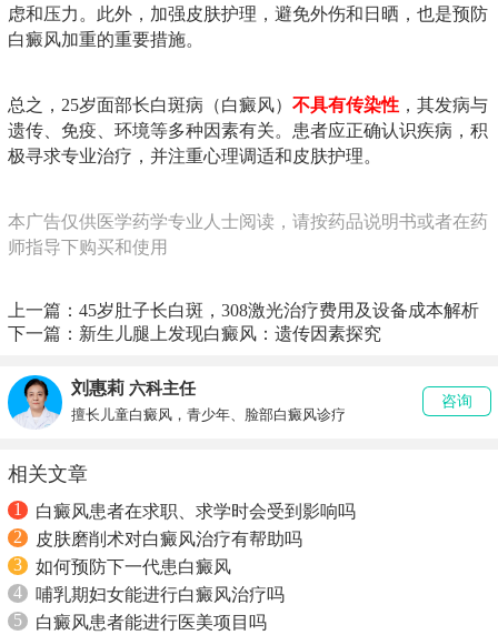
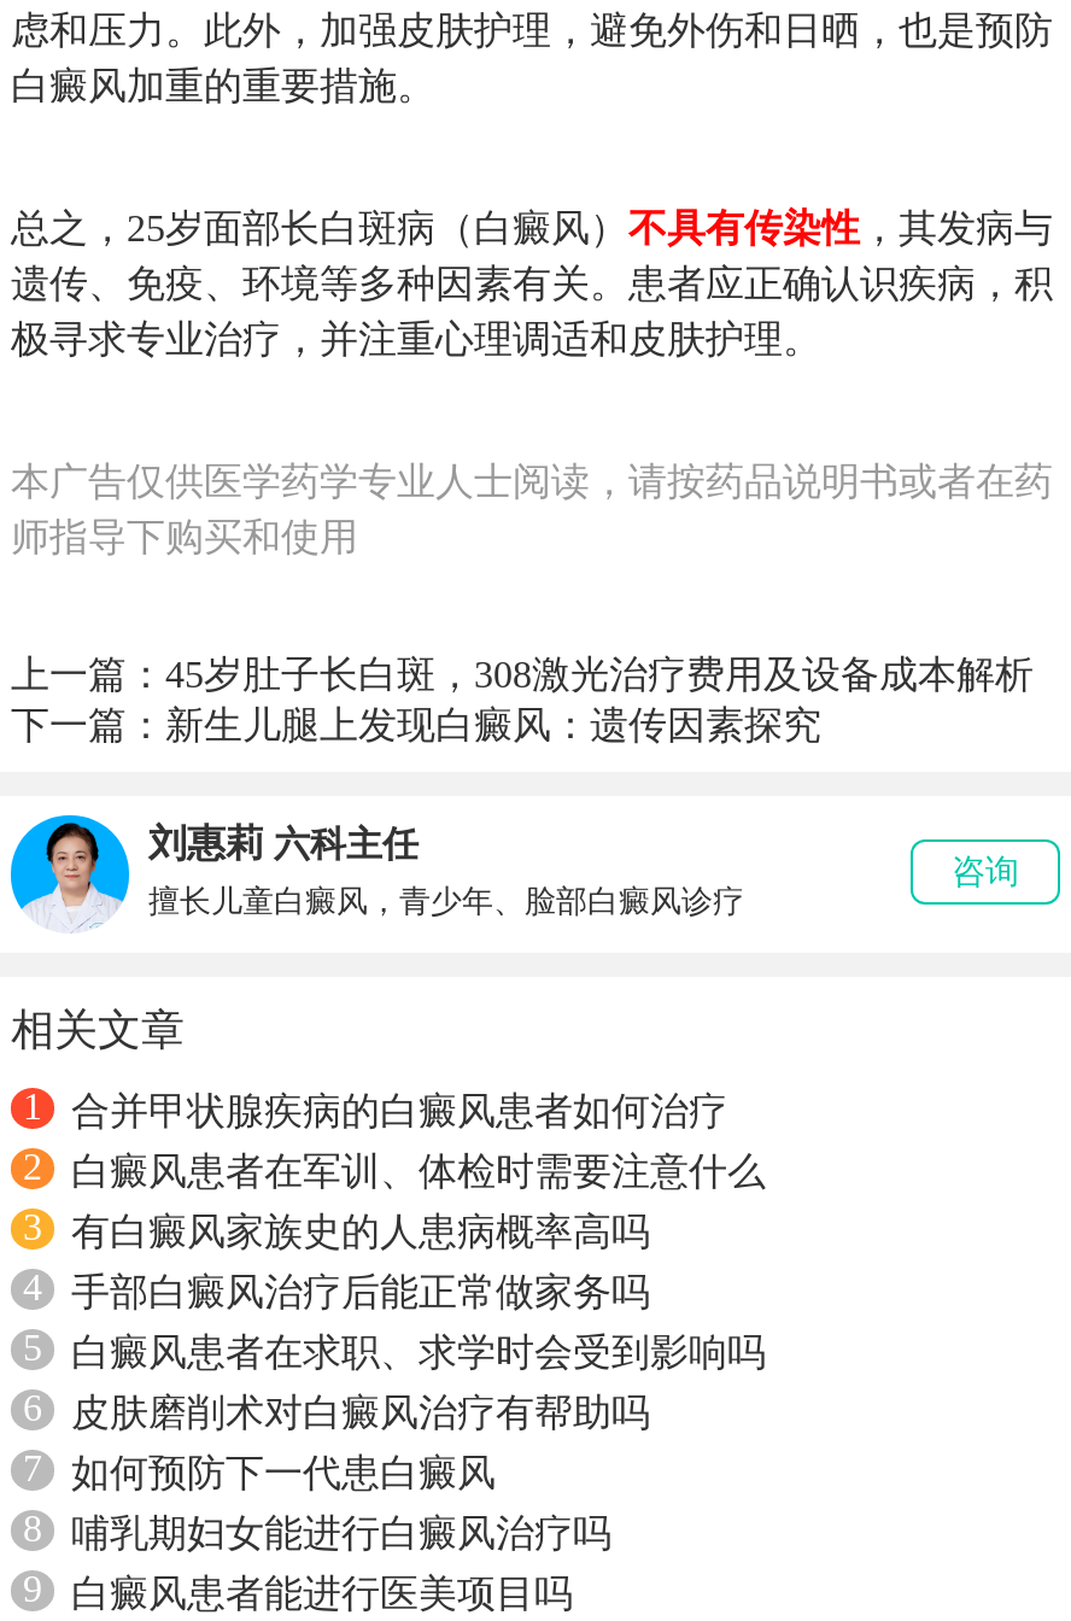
none -> [23,1090,766,1367] 合并甲状腺疾病的白癜风患者如何治疗 | 2 | 白癜风患者在军训、体检时需要注意什么 | 3 | 有白癜风家族史的人患病概率高吗 | 4 | 手部白癜风治疗后能正常做家务吗 | 5
[13,527,302,548] 2 皮肤磨削术对白癜风治疗有帮助吗 -> [23,1387,650,1433] 6 皮肤磨削术对白癜风治疗有帮助吗
[13,555,231,576] 3 如何预防下一代患白癜风 -> [23,1447,496,1493] 7 如何预防下一代患白癜风
[13,583,285,604] 4 哺乳期妇女能进行白癜风治疗吗 -> [23,1507,611,1553] 8 哺乳期妇女能进行白癜风治疗吗
[13,610,267,632] 5 白癜风患者能进行医美项目吗 -> [23,1568,573,1614] 9 白癜风患者能进行医美项目吗

